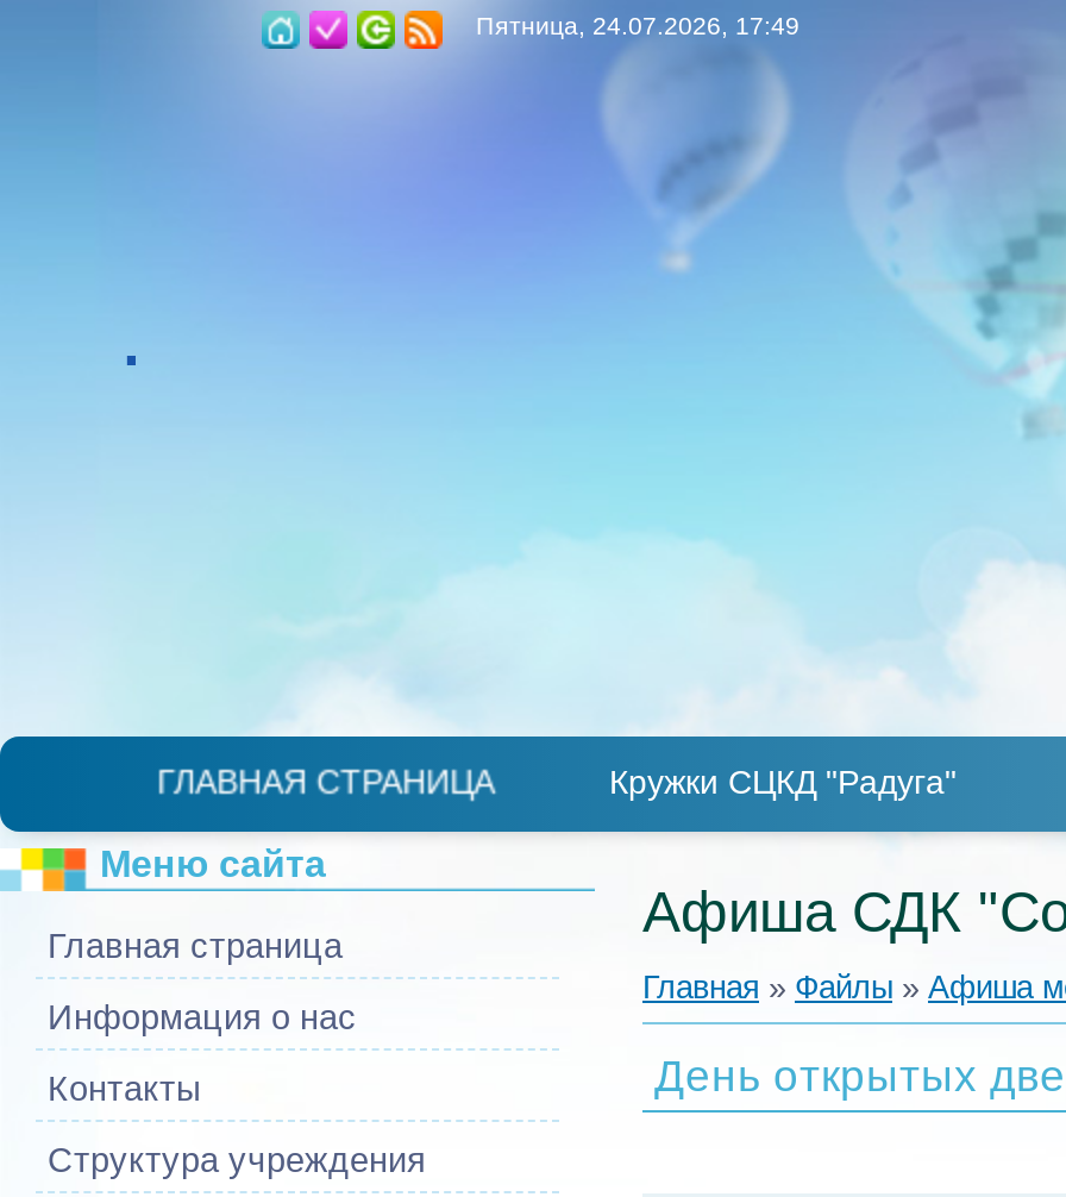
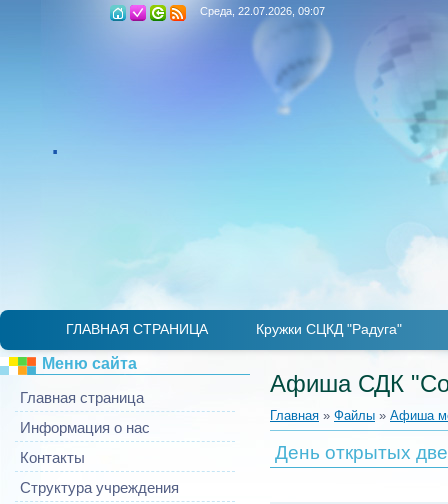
[476,11,799,39] Пятница, 24.07.2026, 17:49 -> [200,5,325,17] Среда, 22.07.2026, 09:07

